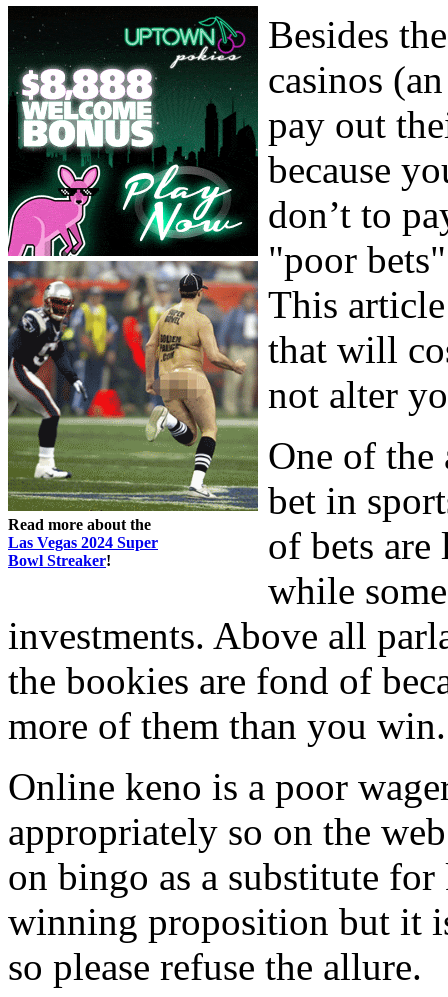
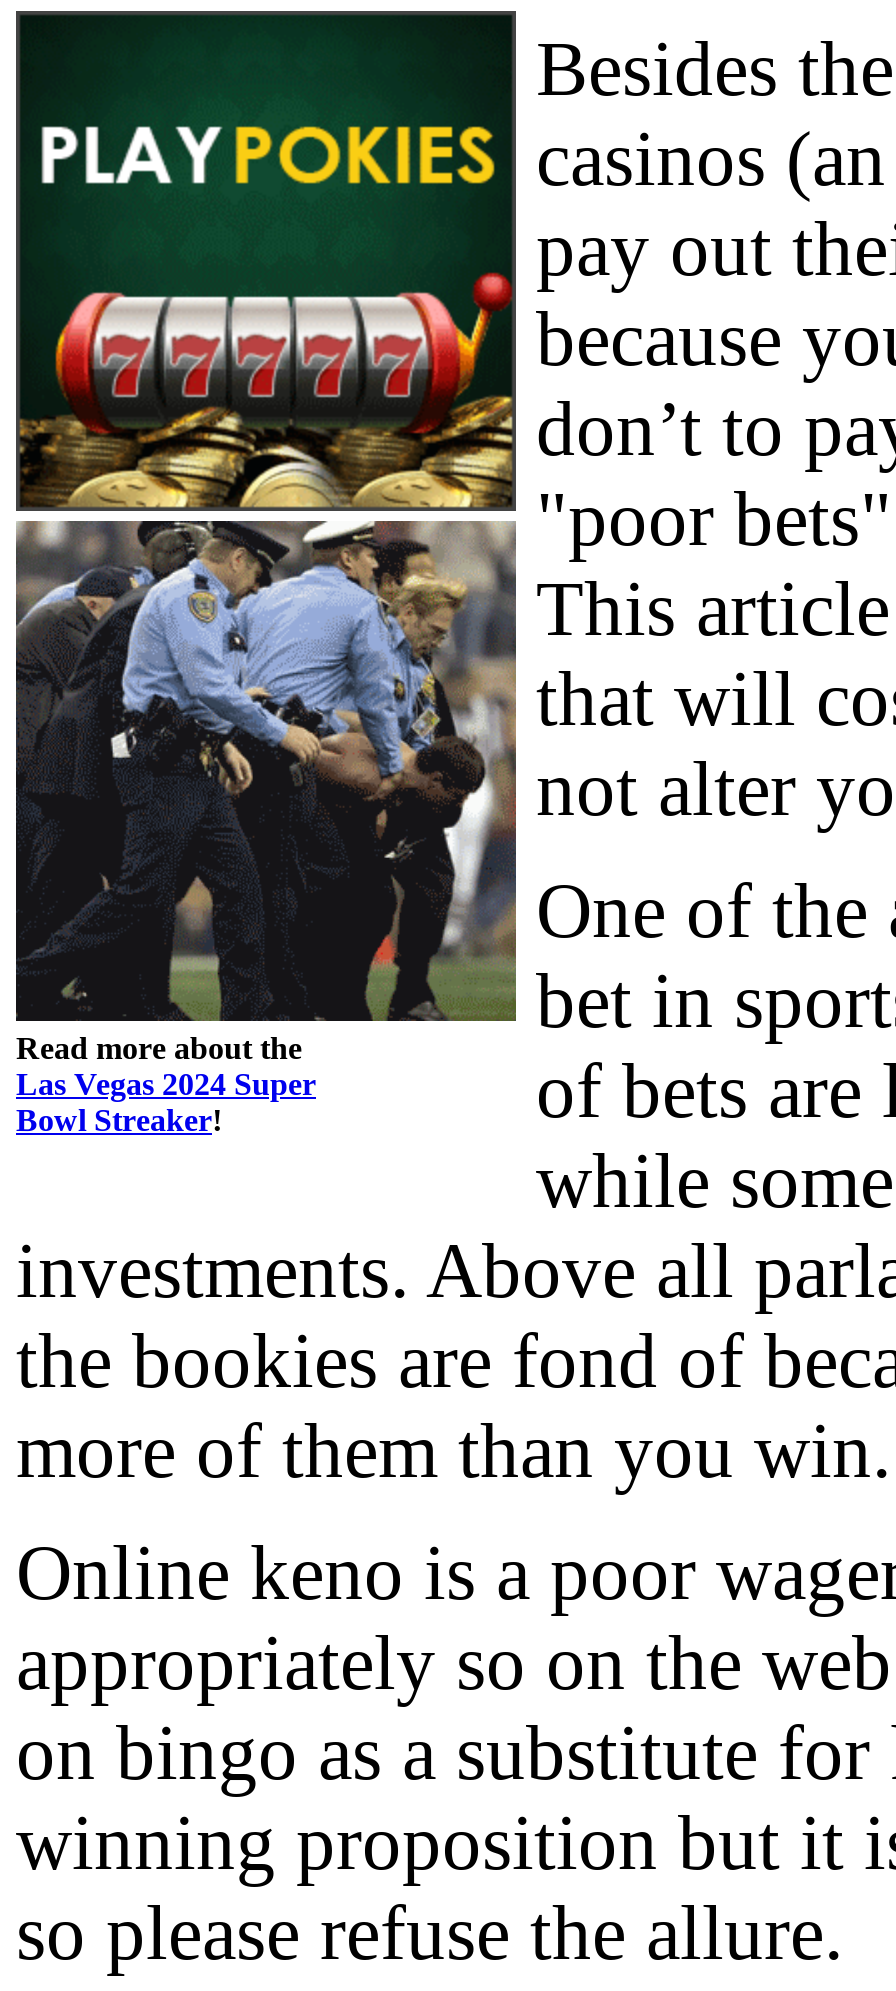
[7,7,258,511] [image] -> [14,11,516,1021] [image]

